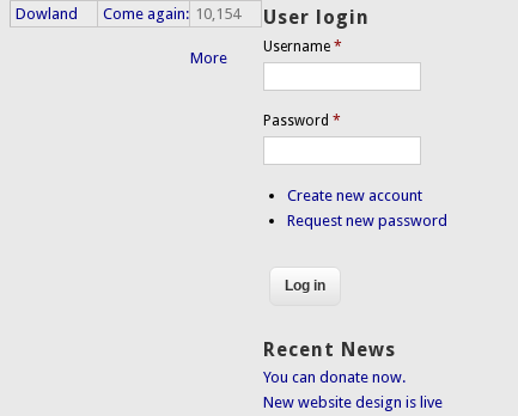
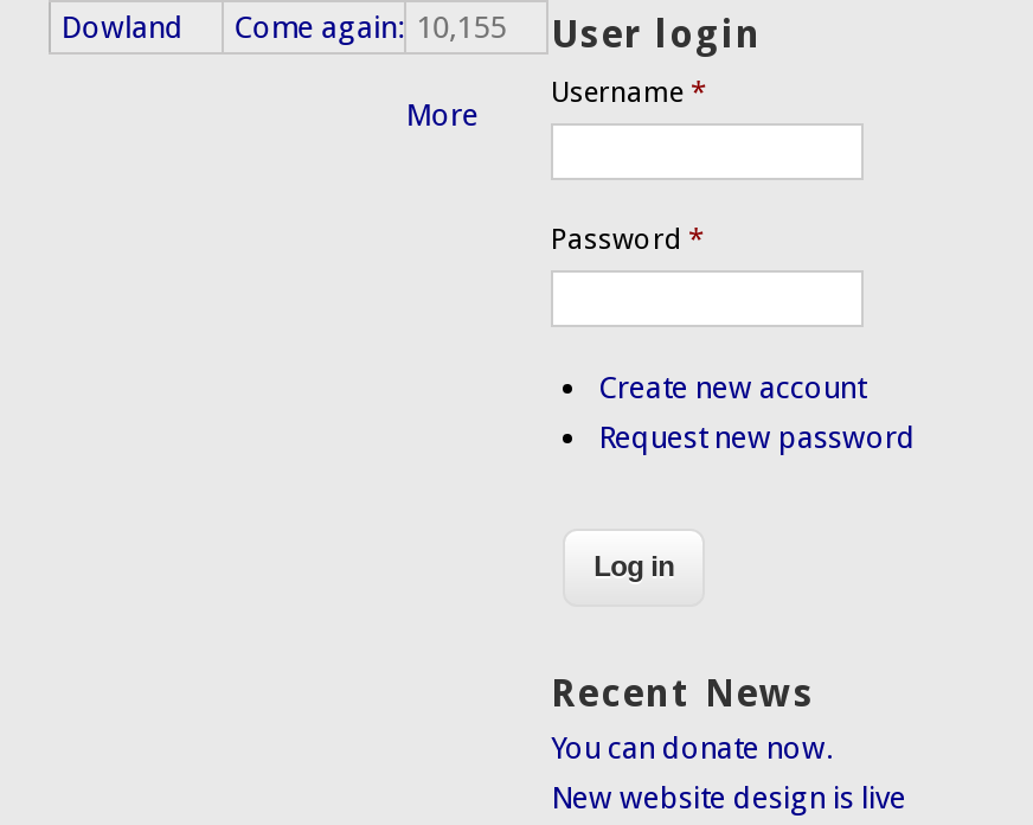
[16,5,370,28] Dowland Come again: 10,154 User login -> [61,10,762,56] Dowland Come again: 10,155 User login

